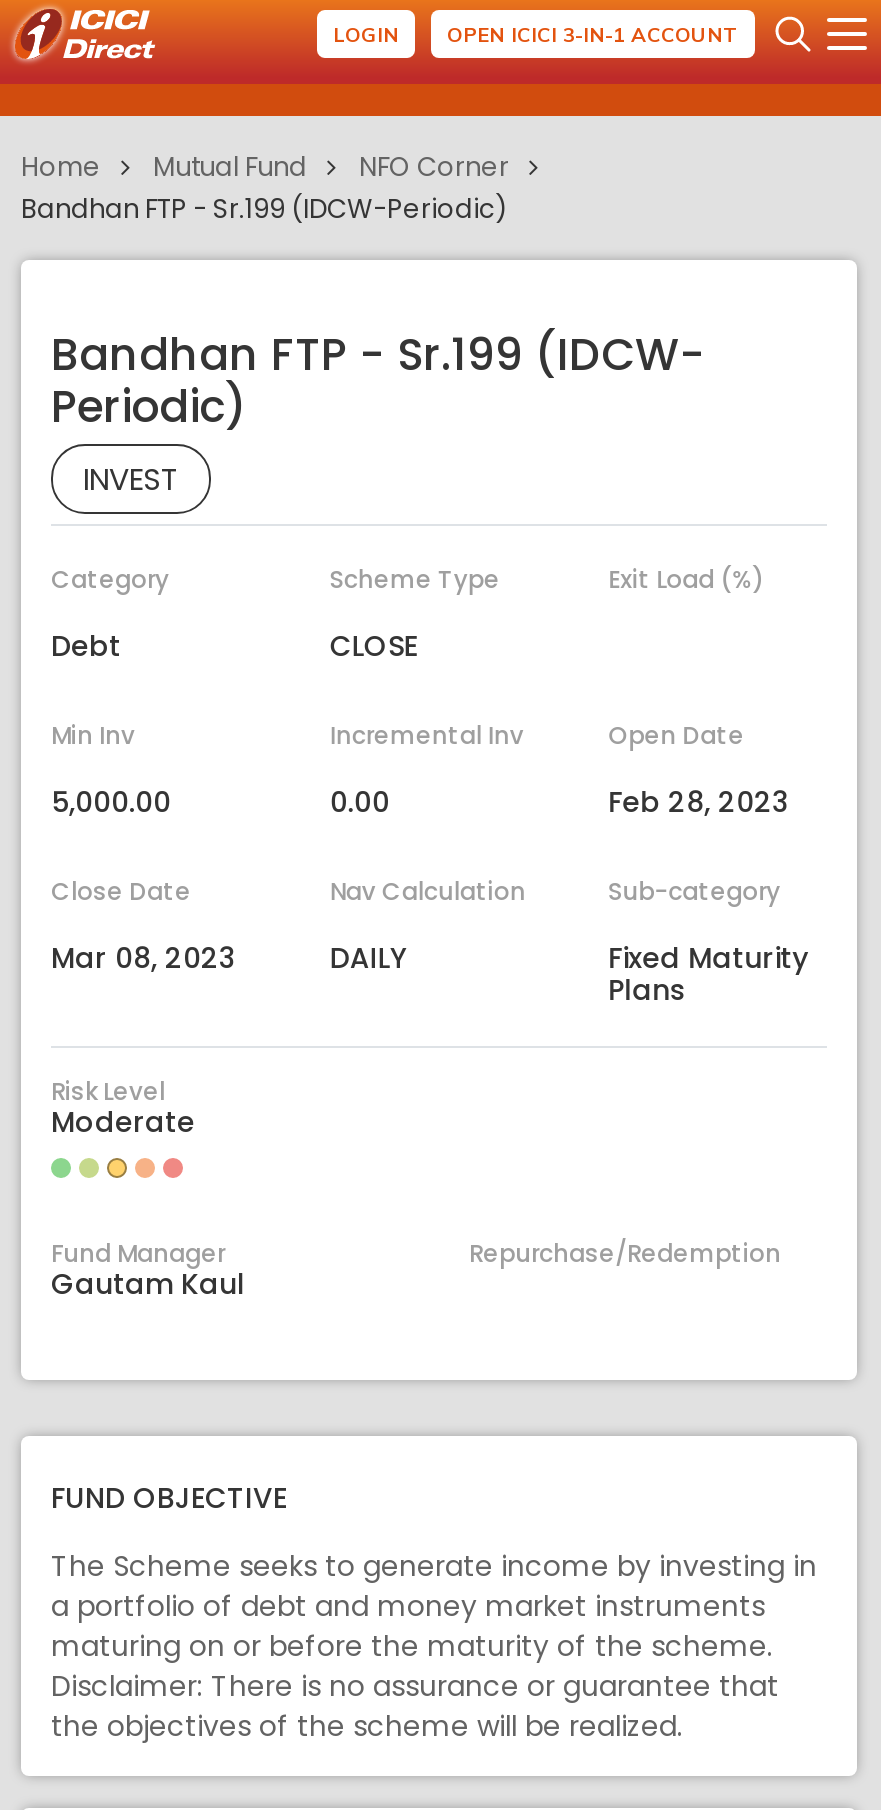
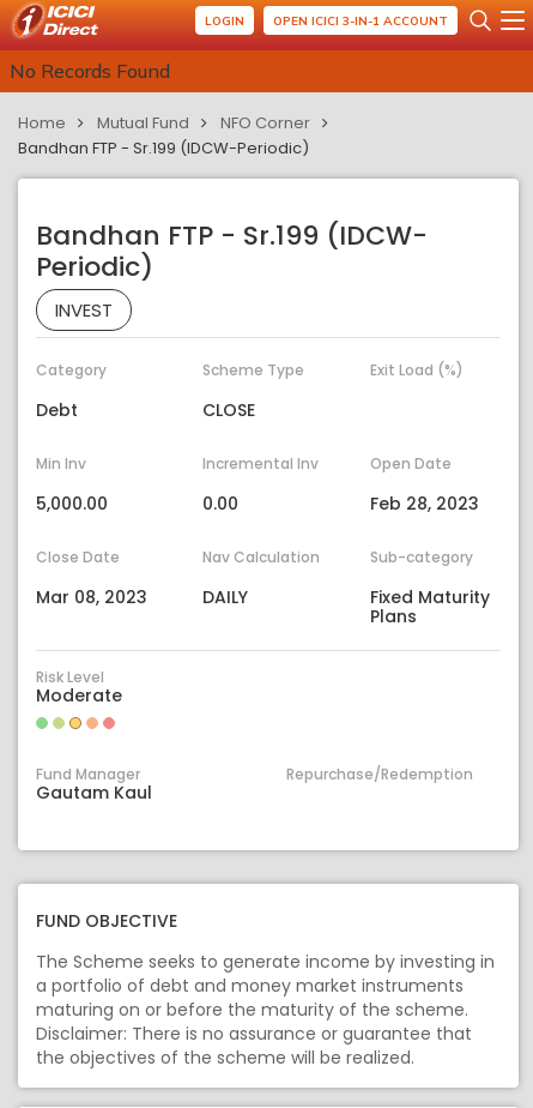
none -> [10,59,170,83] No Records Found

